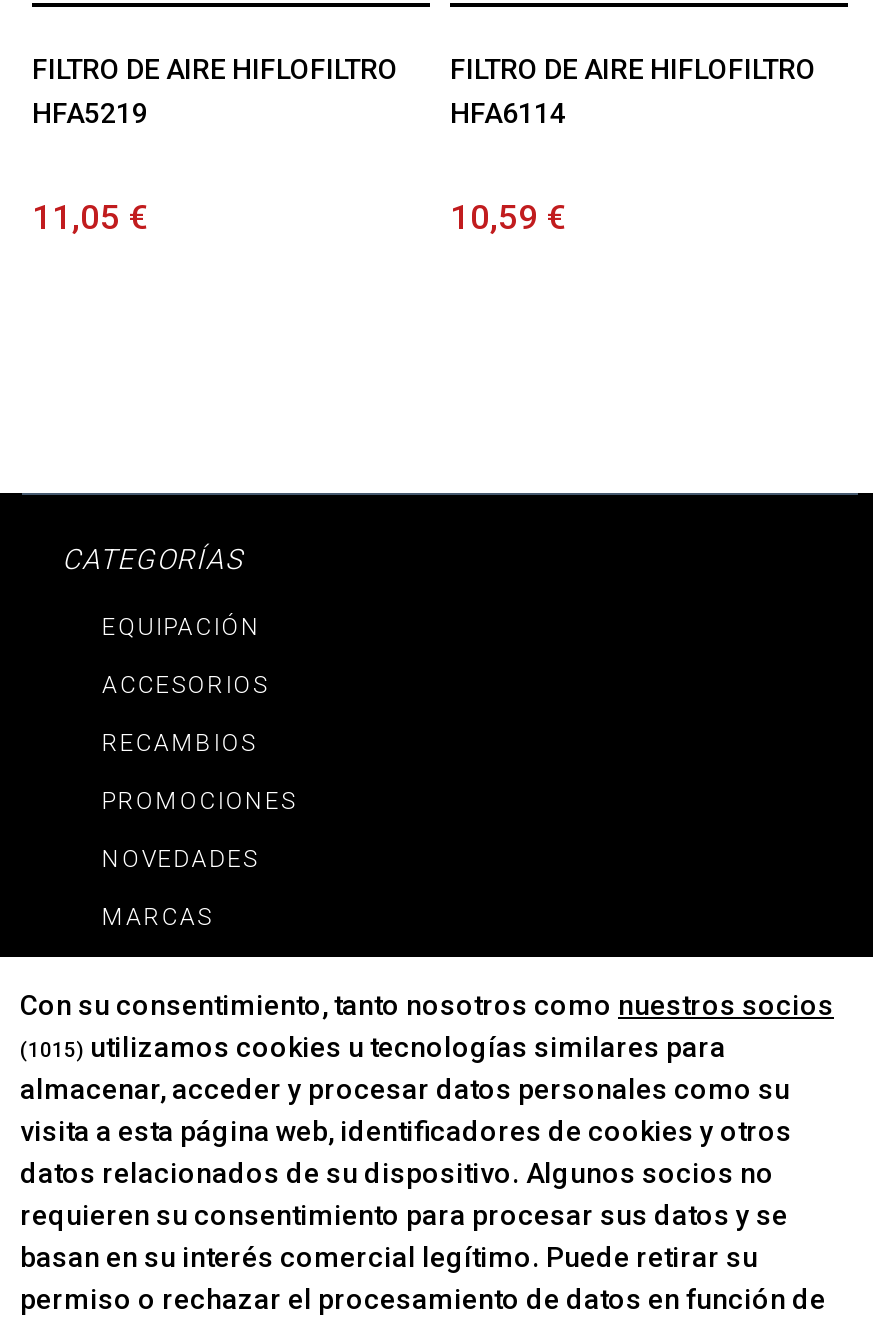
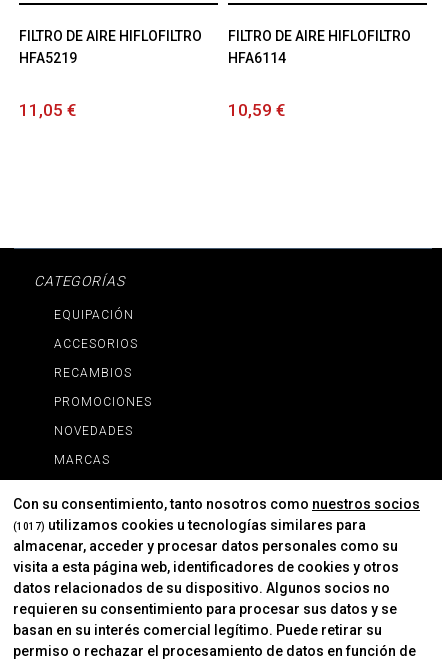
[20,1031,726,1063] (1015) utilizamos cookies u tecnologías similares para -> [13,517,366,533] (1017) utilizamos cookies u tecnologías similares para

